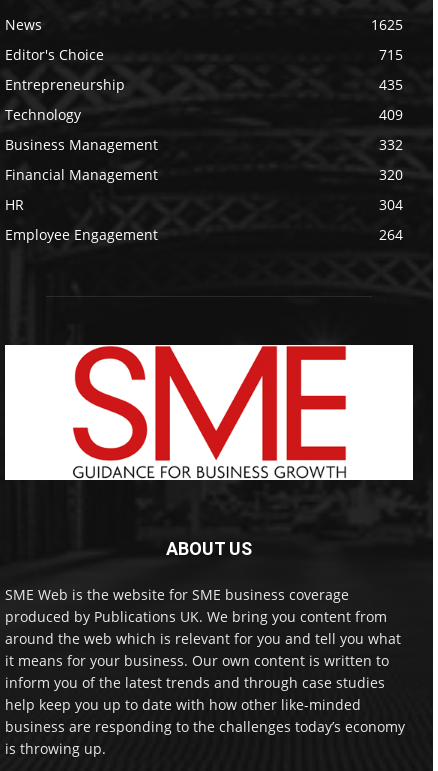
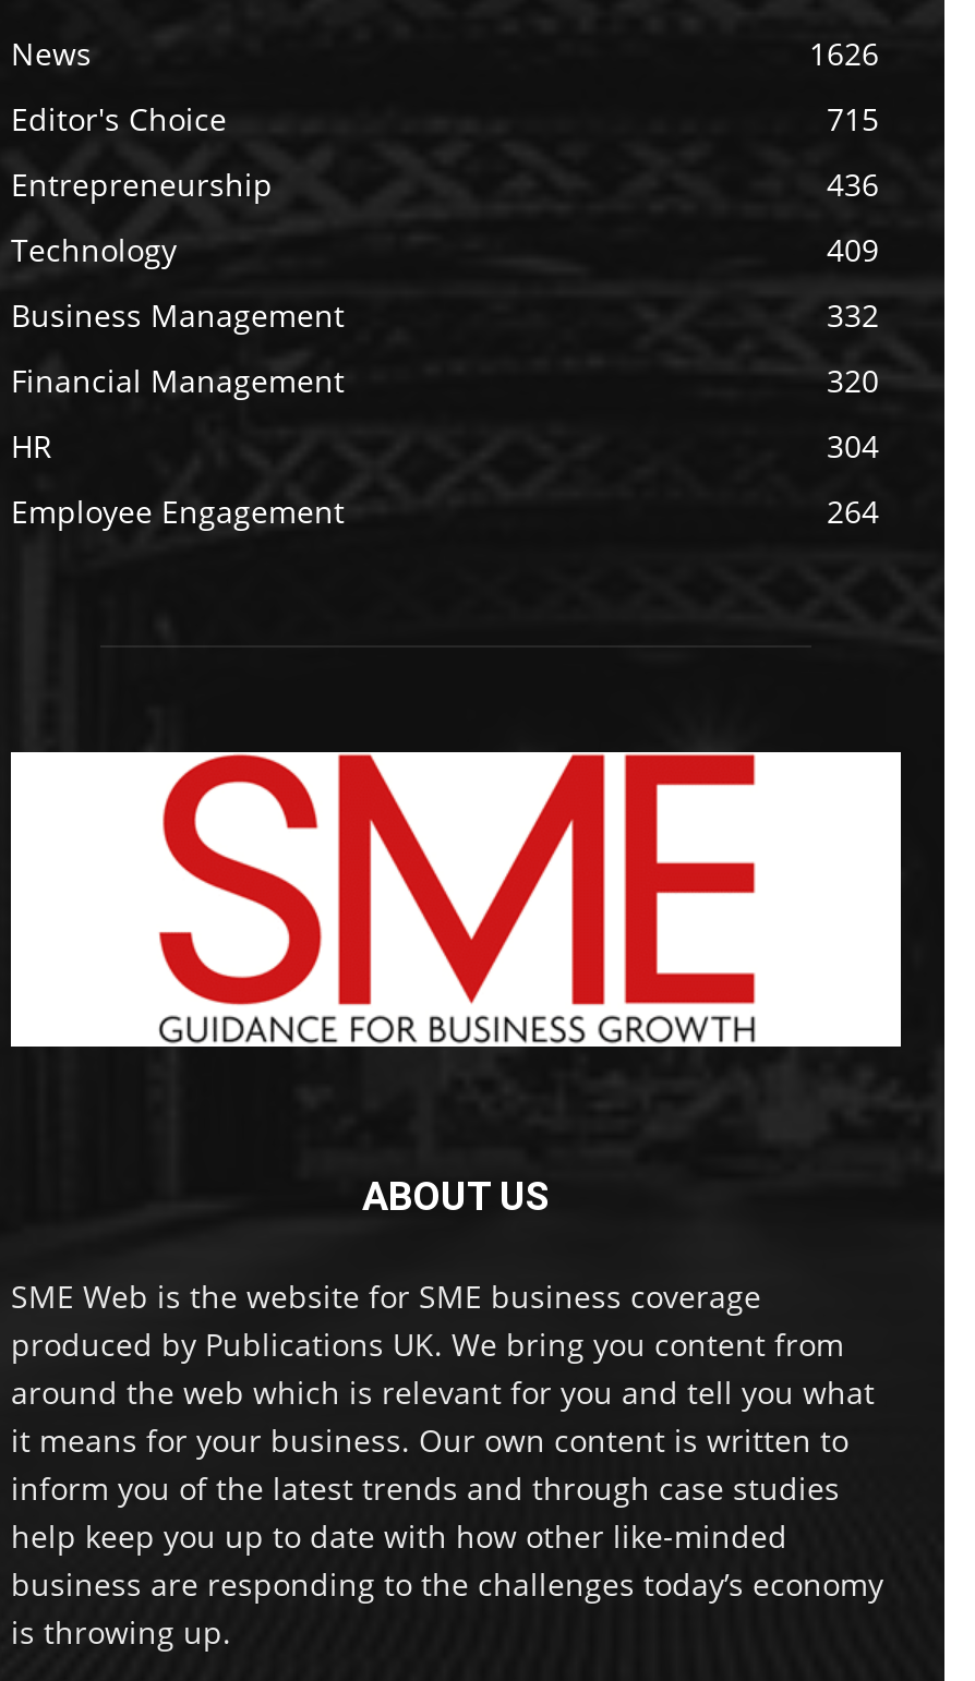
[371,15,403,34] 1625 -> [809,33,879,75] 1626
[379,75,403,94] 435 -> [827,164,879,205] 436

